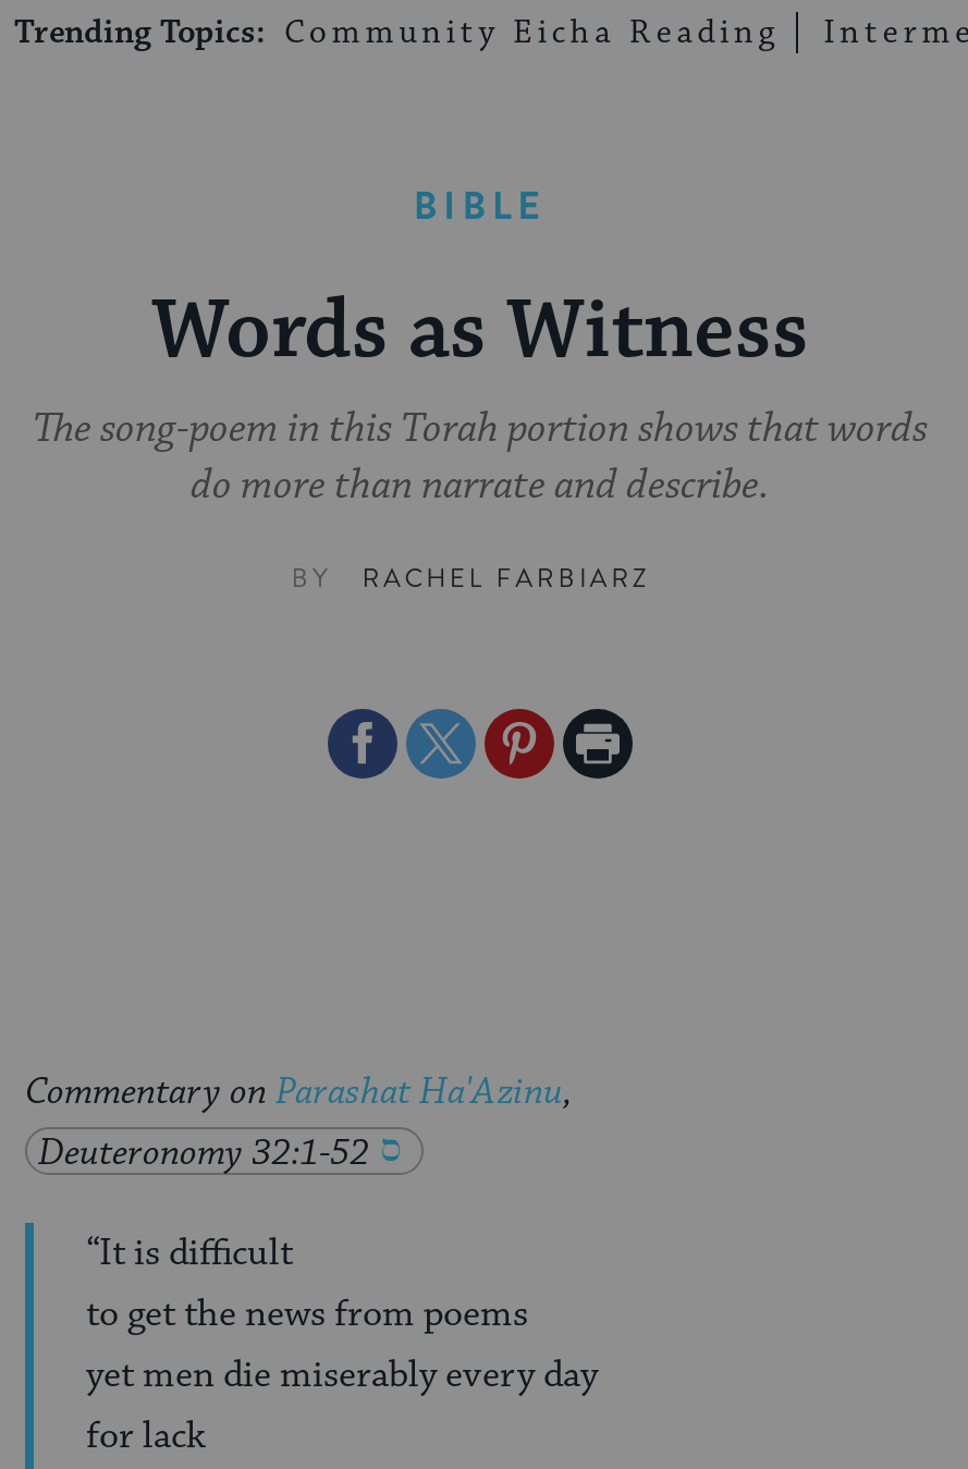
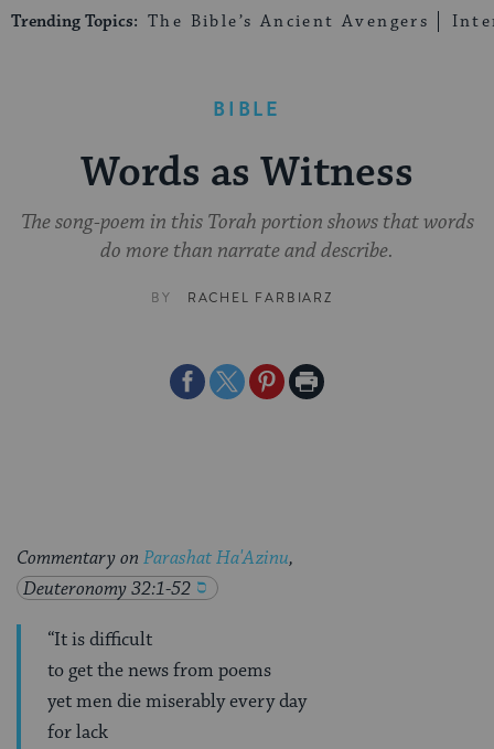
[14,12,779,53] Trending Topics: Community Eicha Reading -> [11,11,429,32] Trending Topics: The Bible’s Ancient Avengers

